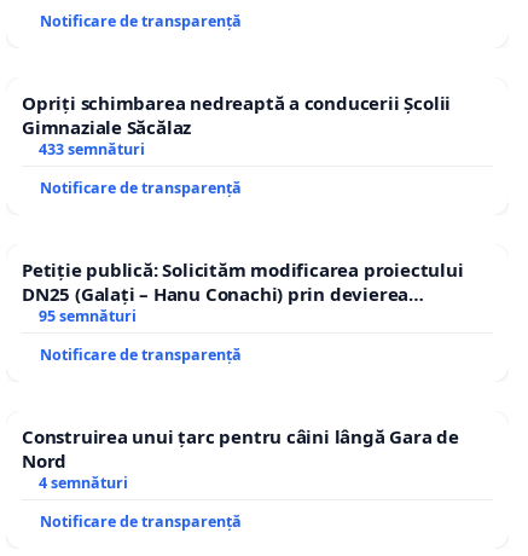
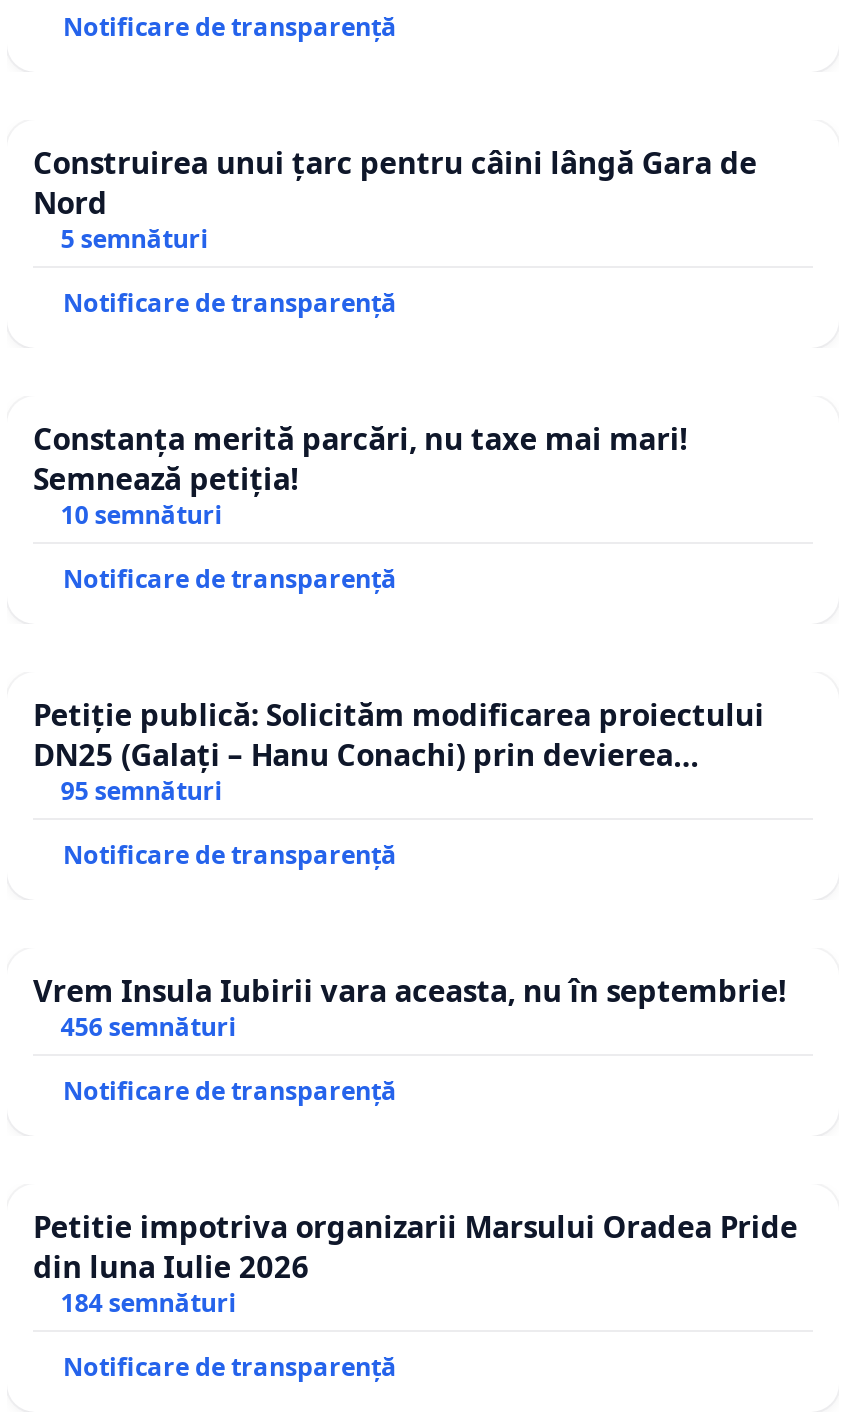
[22,91,451,160] Opriți schimbarea nedreaptă a conducerii Școlii | Gimnaziale Săcălaz | 433 semnături -> [33,223,687,533] 5 semnături | Notificare de transparență | Constanța merită parcări, nu taxe mai mari! | Semnează petiția! | 10 semnături
moved [22,425,459,473] -> [33,143,757,223]: Construirea unui țarc pentru câini lângă Gara de | Nord
[38,473,128,494] 4 semnături -> [33,971,798,1321] Vrem Insula Iubirii vara aceasta, nu în septembrie! | 456 semnături | Notificare de transparență | Petitie impotriva organizarii Marsului Oradea Pride | din luna Iulie 2026 | 184 semnături

